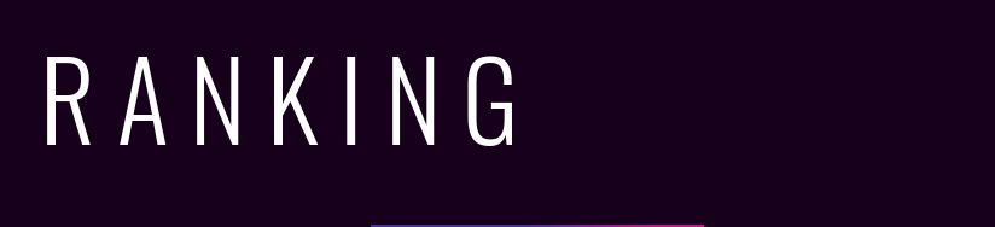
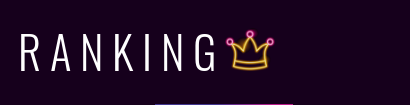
none -> [228,29,275,71] [image]

